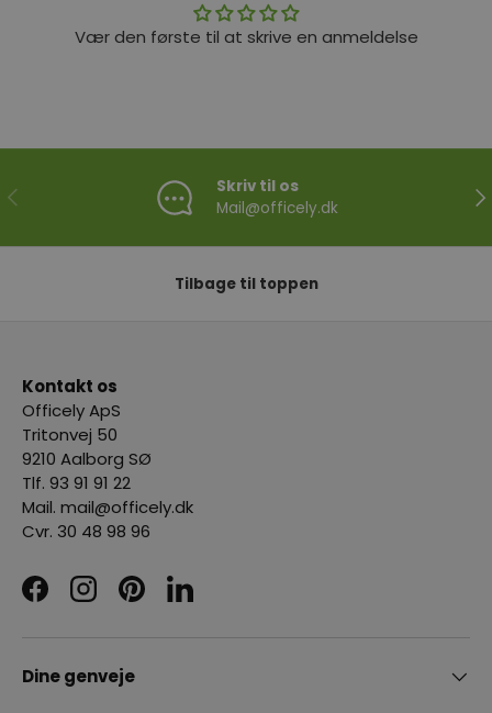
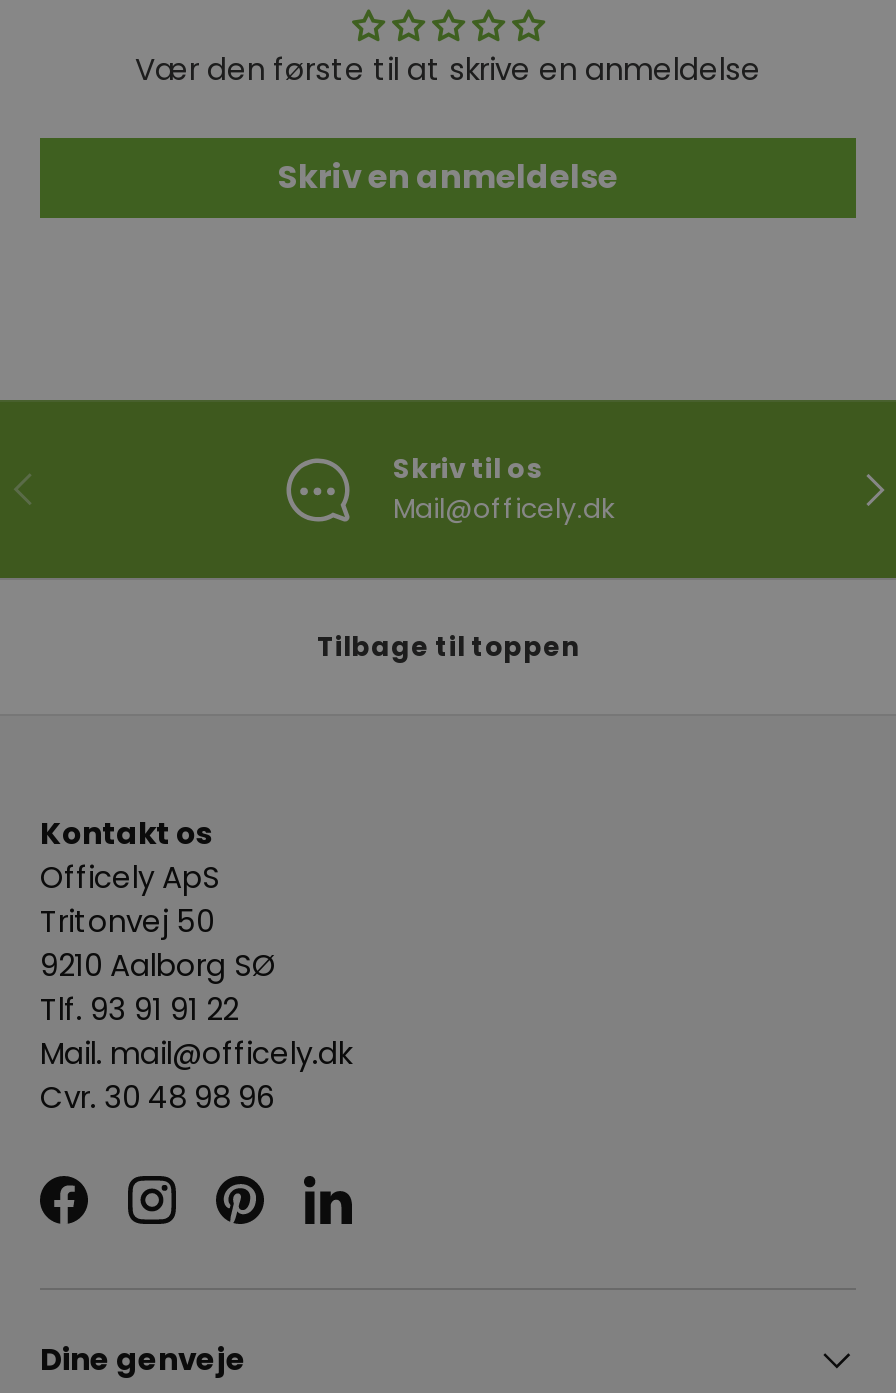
none -> [278,154,618,200] Skriv en anmeldelse

